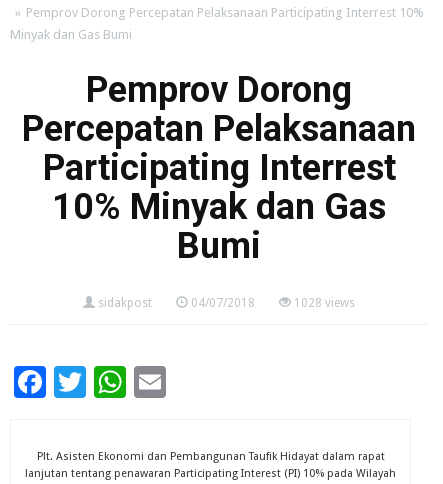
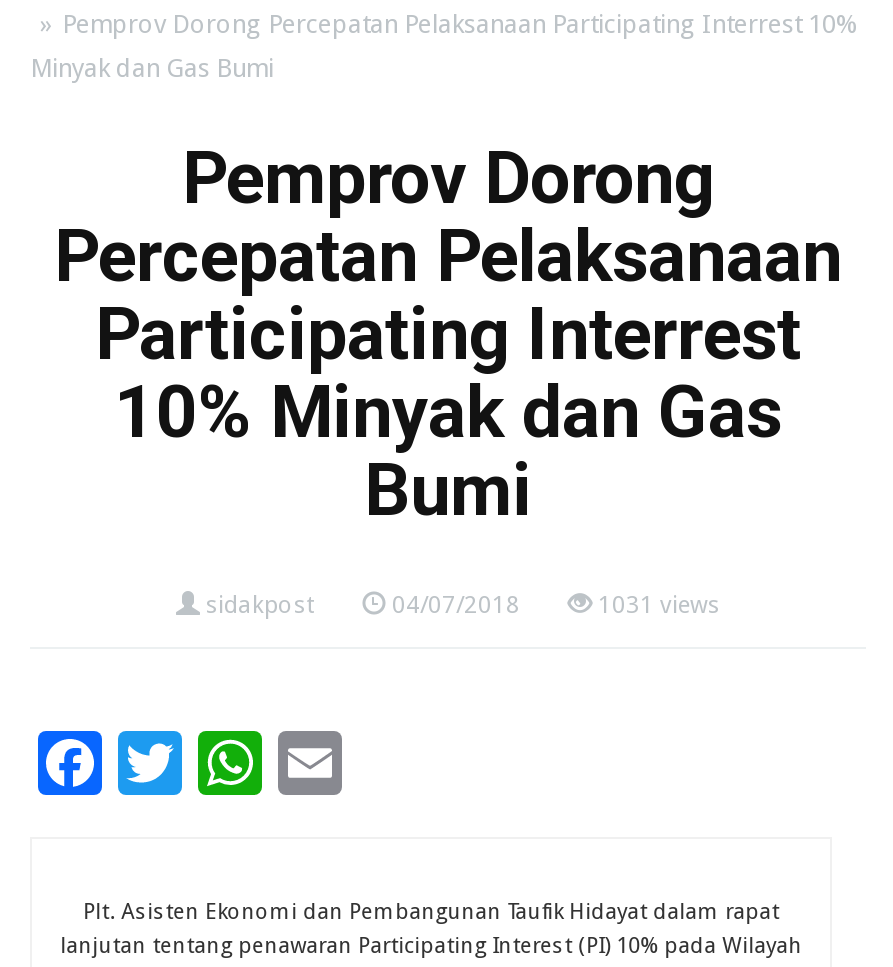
[291,296,355,310] 1028 views -> [592,592,720,620] 1031 views

